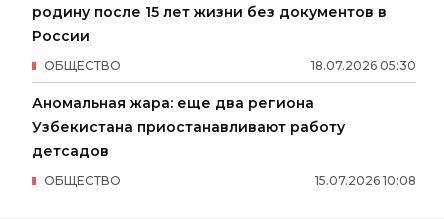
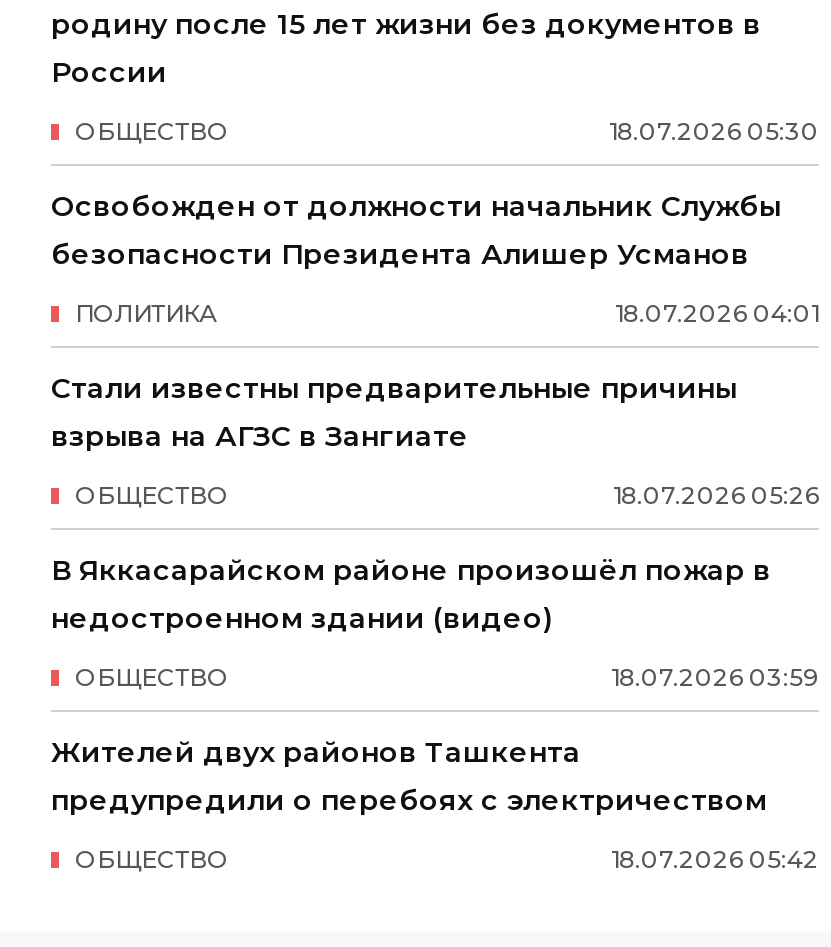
[32,94,416,188] Аномальная жара: еще два региона | Узбекистана приостанавливают работу | детсадов | 15.07.2026 10:08 -> [51,188,819,874] Освобожден от должности начальник Службы | безопасности Президента Алишер Усманов | 18.07.2026 04:01 | ПОЛИТИКА | Стали известны предварительные причины | взрыва на АГЗС в Зангиате | 18.07.2026 05:26 | ОБЩЕСТВО | В Яккасарайском районе произошёл пожар в | недостроенном здании (видео) | 18.07.2026 03:59 | ОБЩЕСТВО | Жителей двух районов Ташкента | предупредили о перебоях с электричеством | 18.07.2026 05:42

